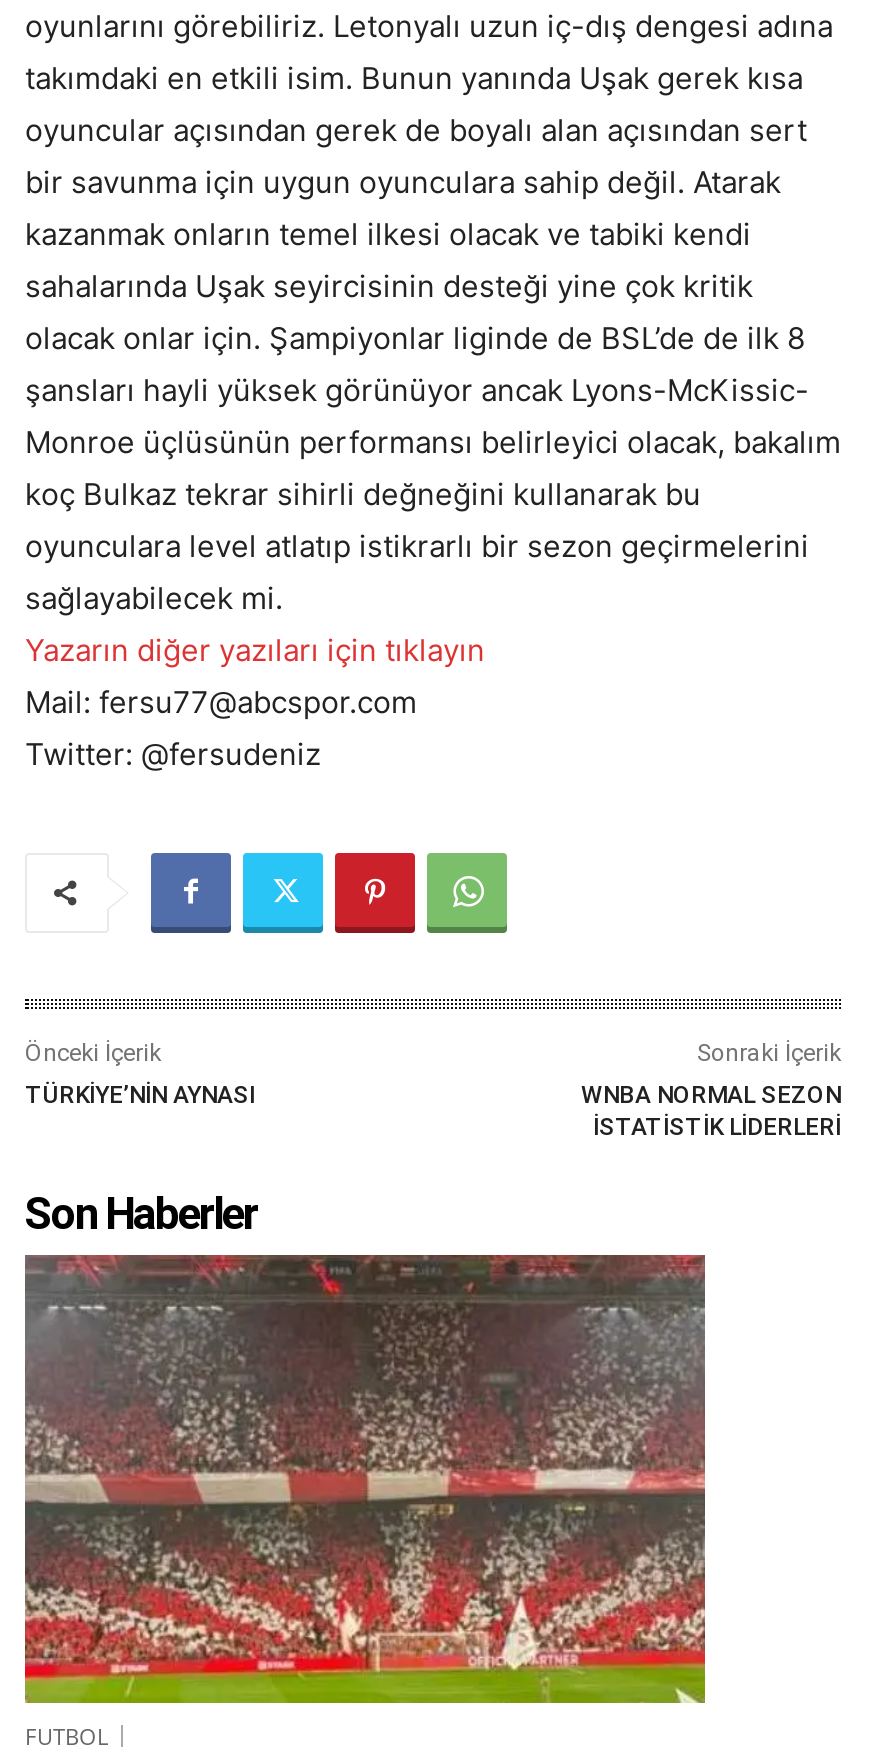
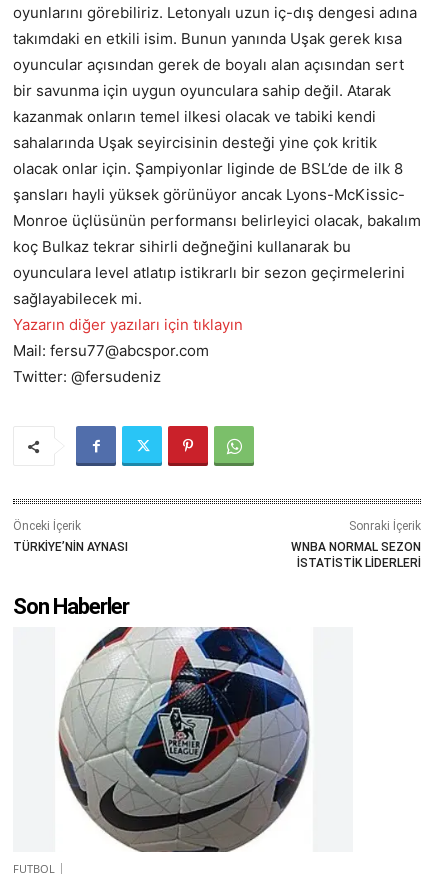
[23,1252,707,1706] [image] -> [13,626,353,853] [image]

